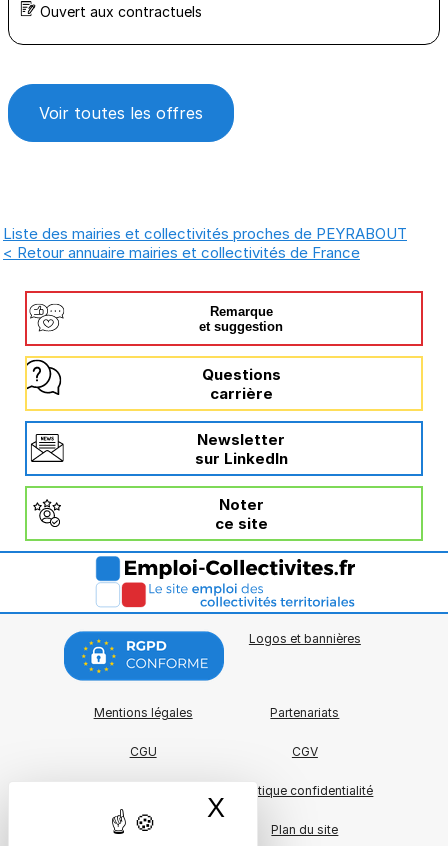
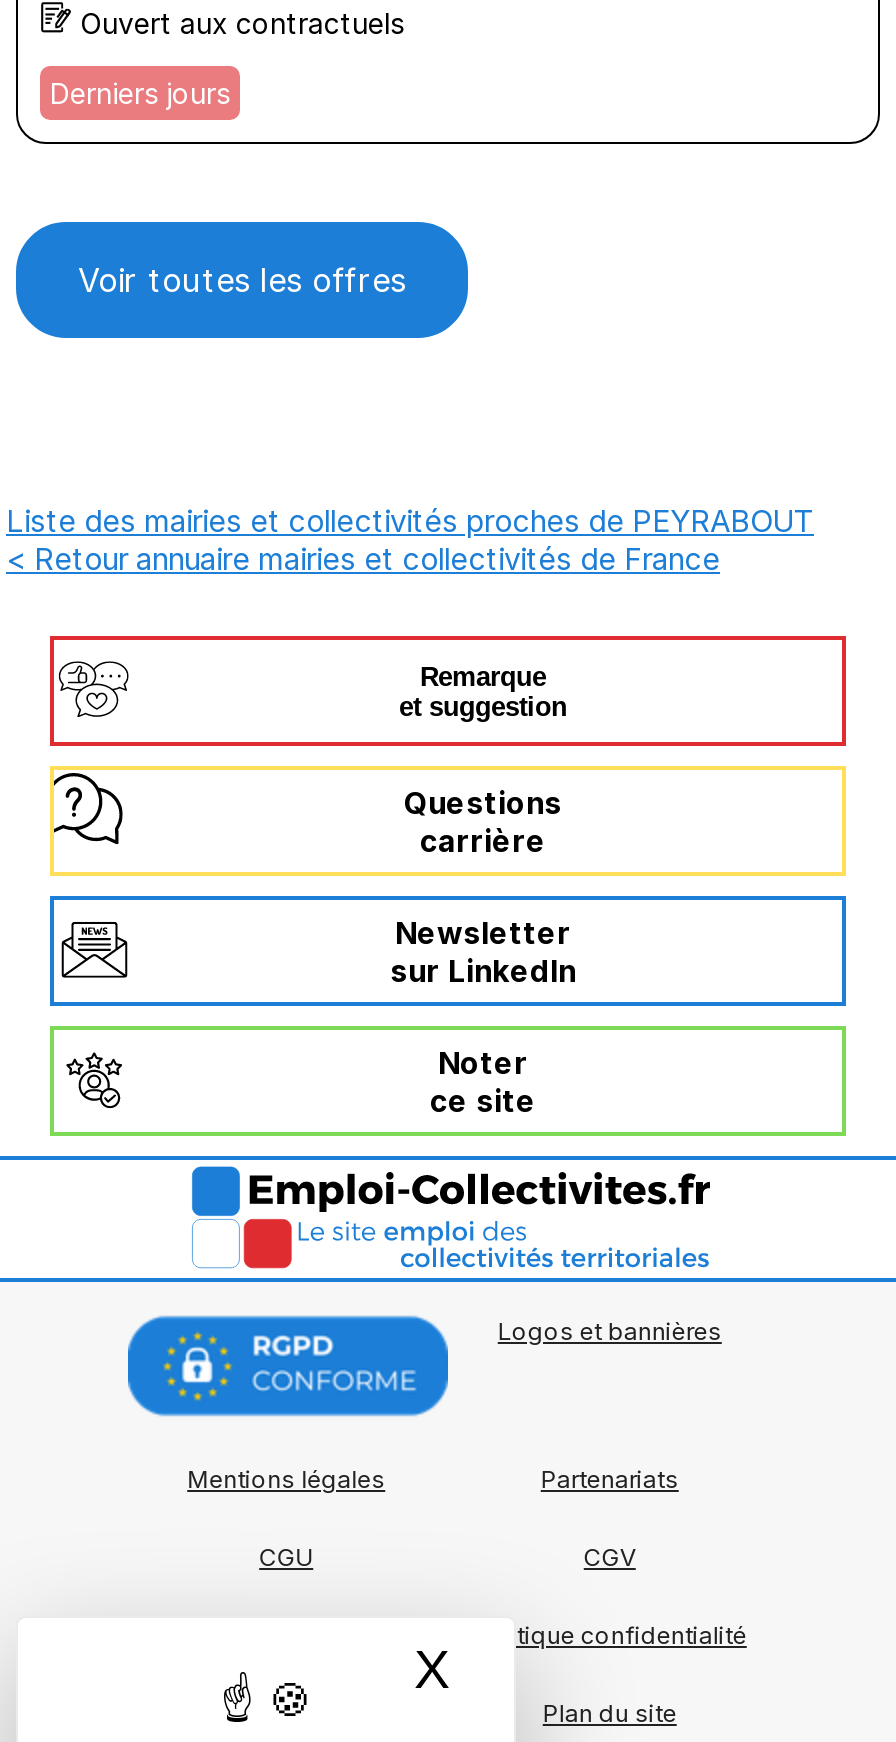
none -> [50,76,230,110] Derniers jours

